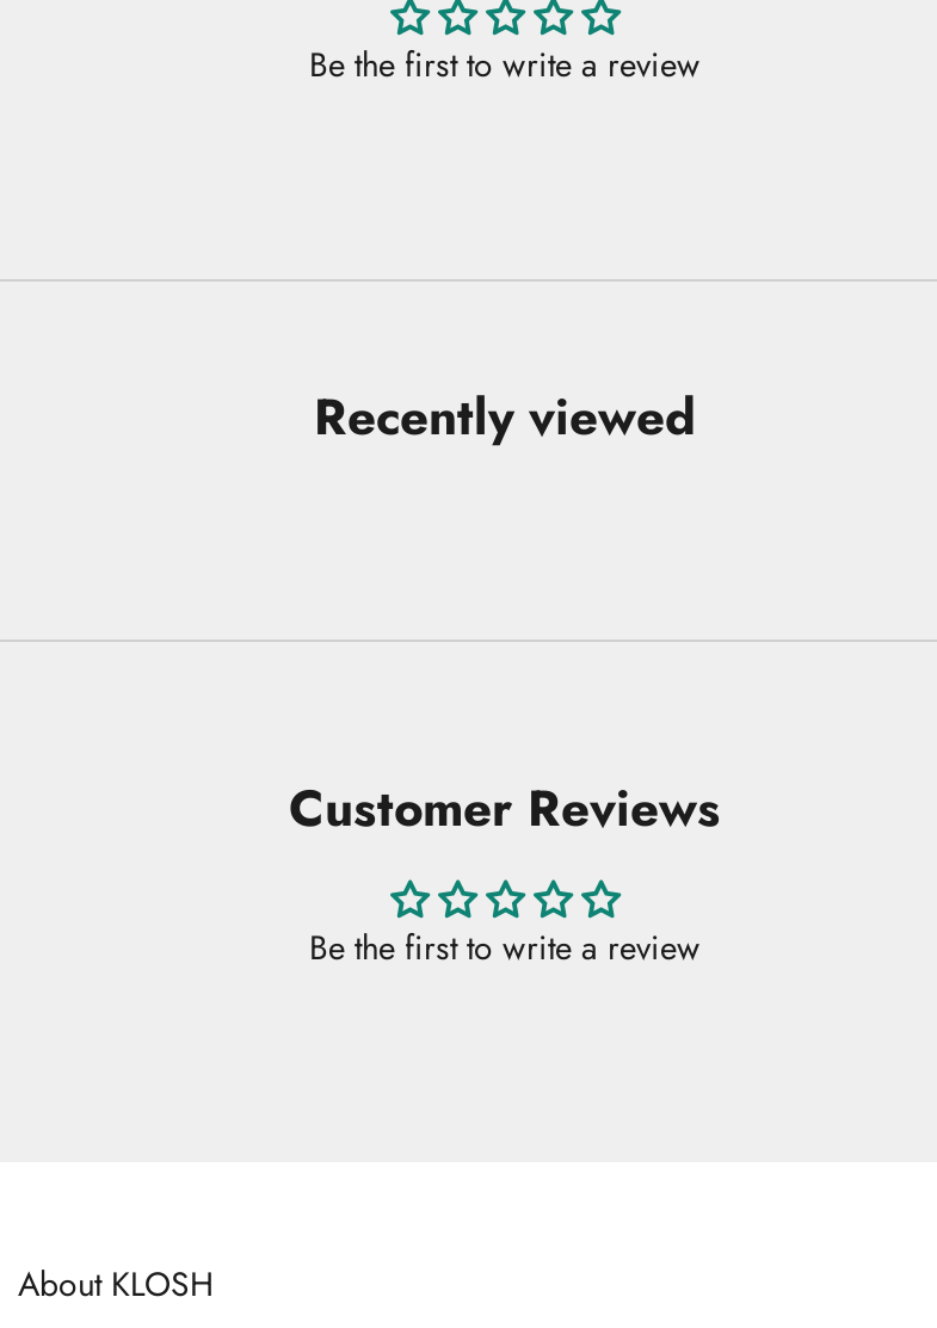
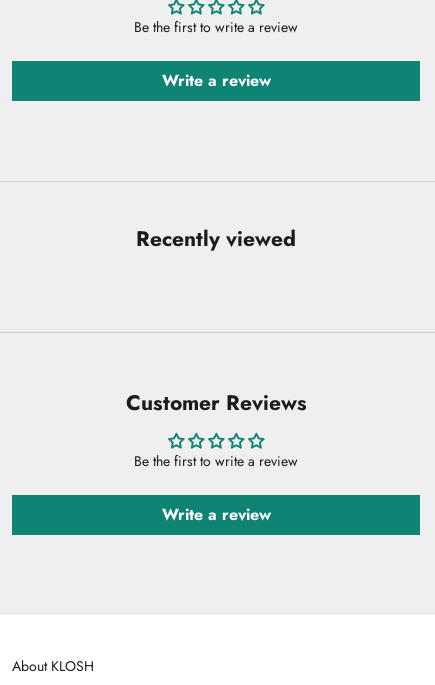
none -> [161,69,270,92] Write a review
none -> [161,503,270,526] Write a review

